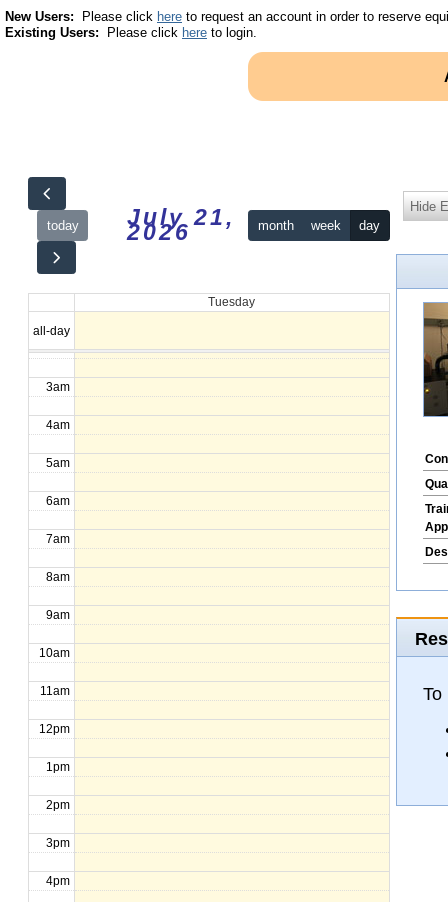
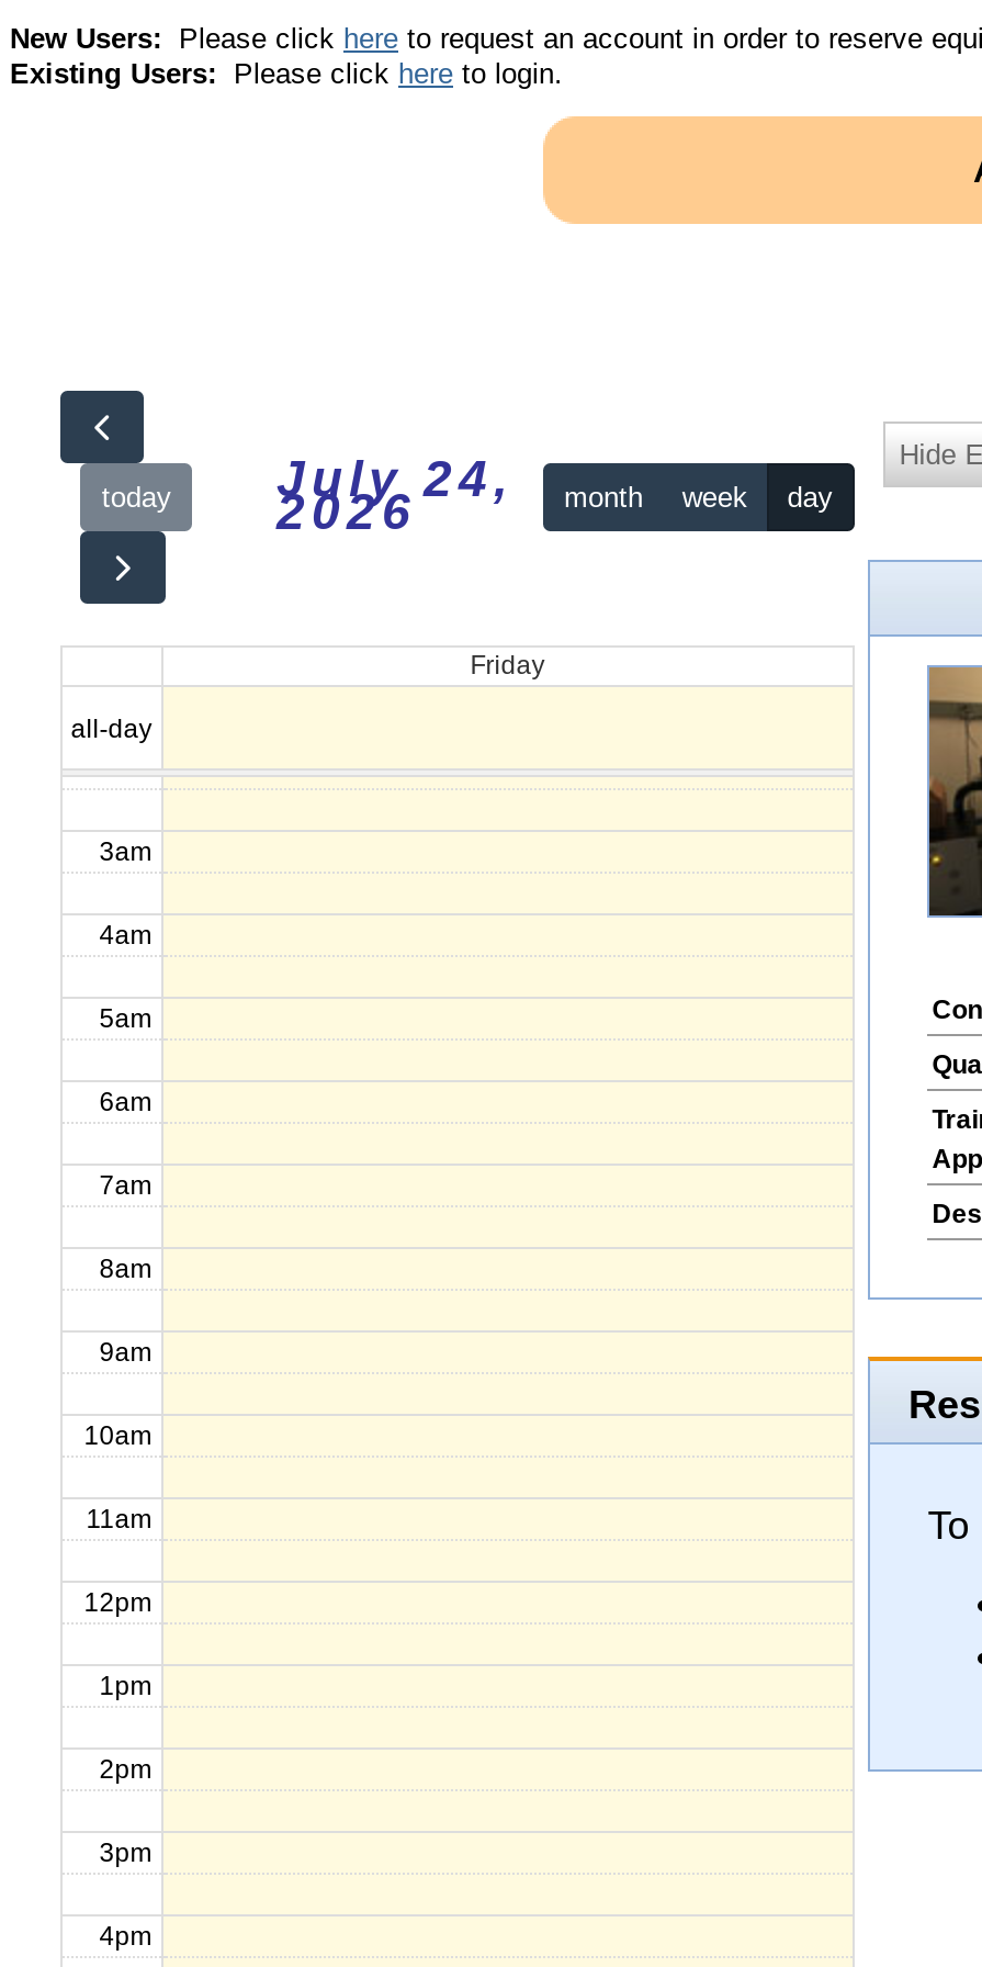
[126,204,380,233] July 21, month week day -> [276,451,833,513] July 24, month week day
[208,295,255,309] Tuesday -> [470,650,545,681] Friday

